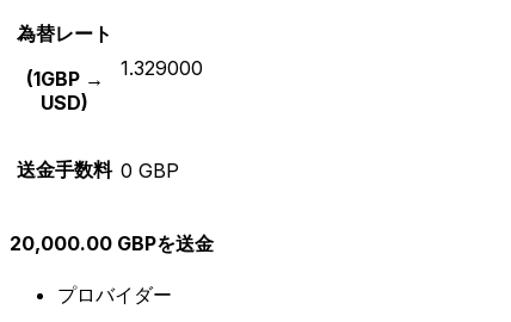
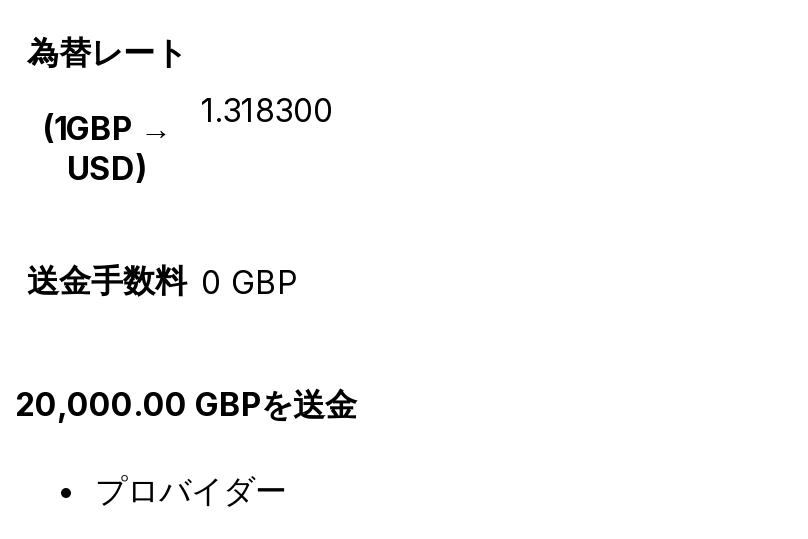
[121,56,203,79] 1.329000 -> [201,89,333,129] 1.318300

